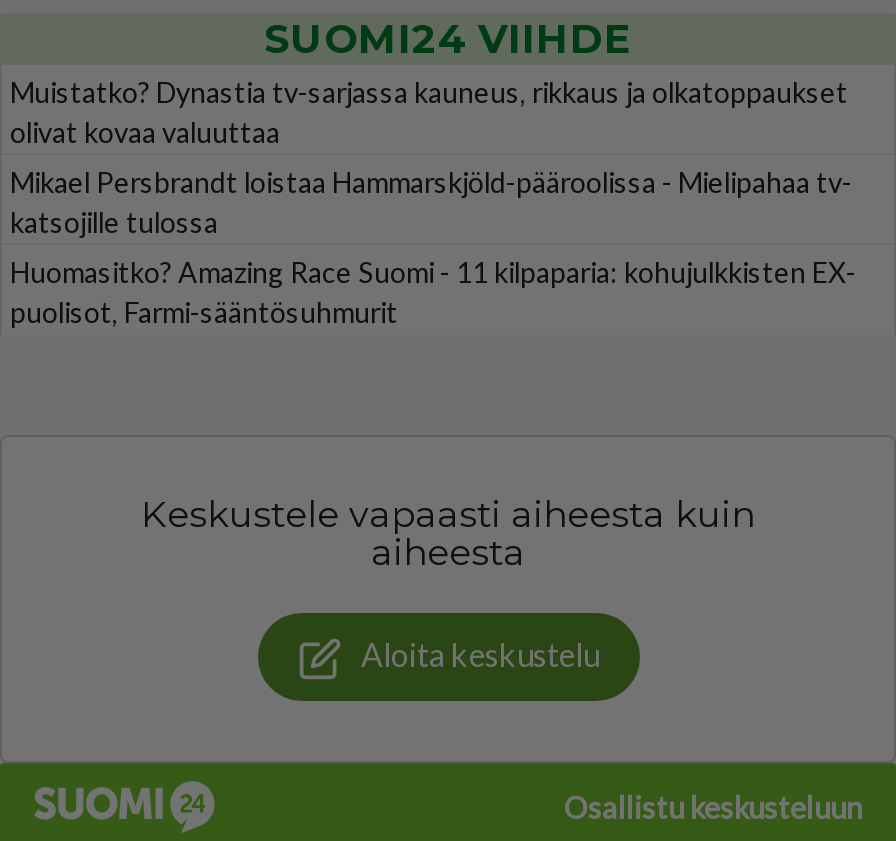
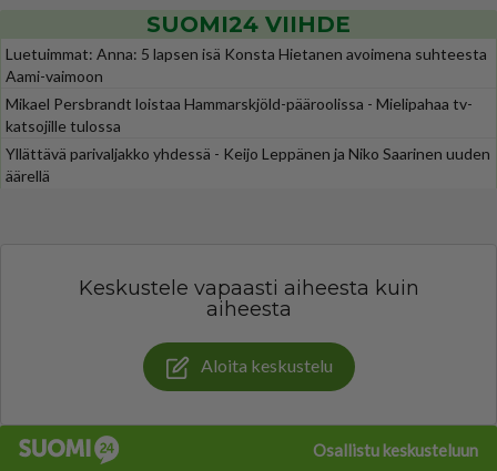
[10,75,848,149] Muistatko? Dynastia tv-sarjassa kauneus, rikkaus ja olkatoppaukset | olivat kovaa valuuttaa -> [6,44,487,85] Luetuimmat: Anna: 5 lapsen isä Konsta Hietanen avoimena suhteesta | Aami-vaimoon
[10,255,856,329] Huomasitko? Amazing Race Suomi - 11 kilpaparia: kohujulkkisten EX- | puolisot, Farmi-sääntösuhmurit -> [6,144,490,185] Yllättävä parivaljakko yhdessä - Keijo Leppänen ja Niko Saarinen uuden | äärellä

